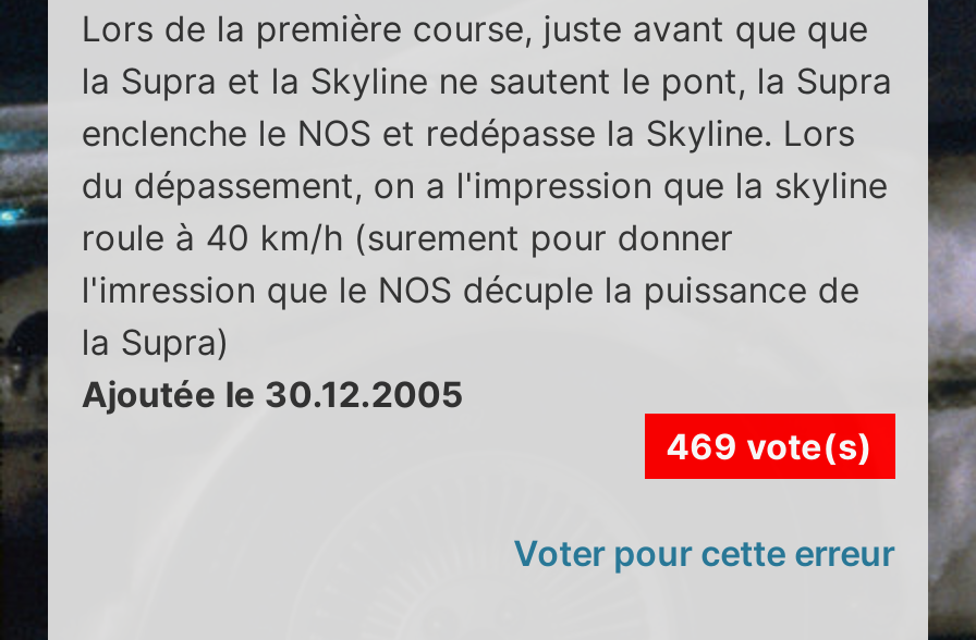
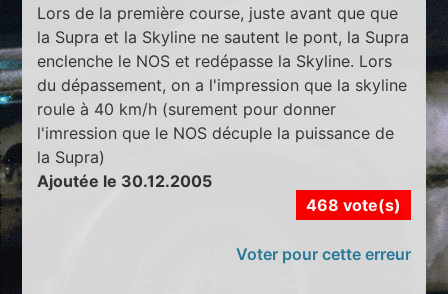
[666,425,873,468] 469 vote(s) -> [306,195,401,215] 468 vote(s)

